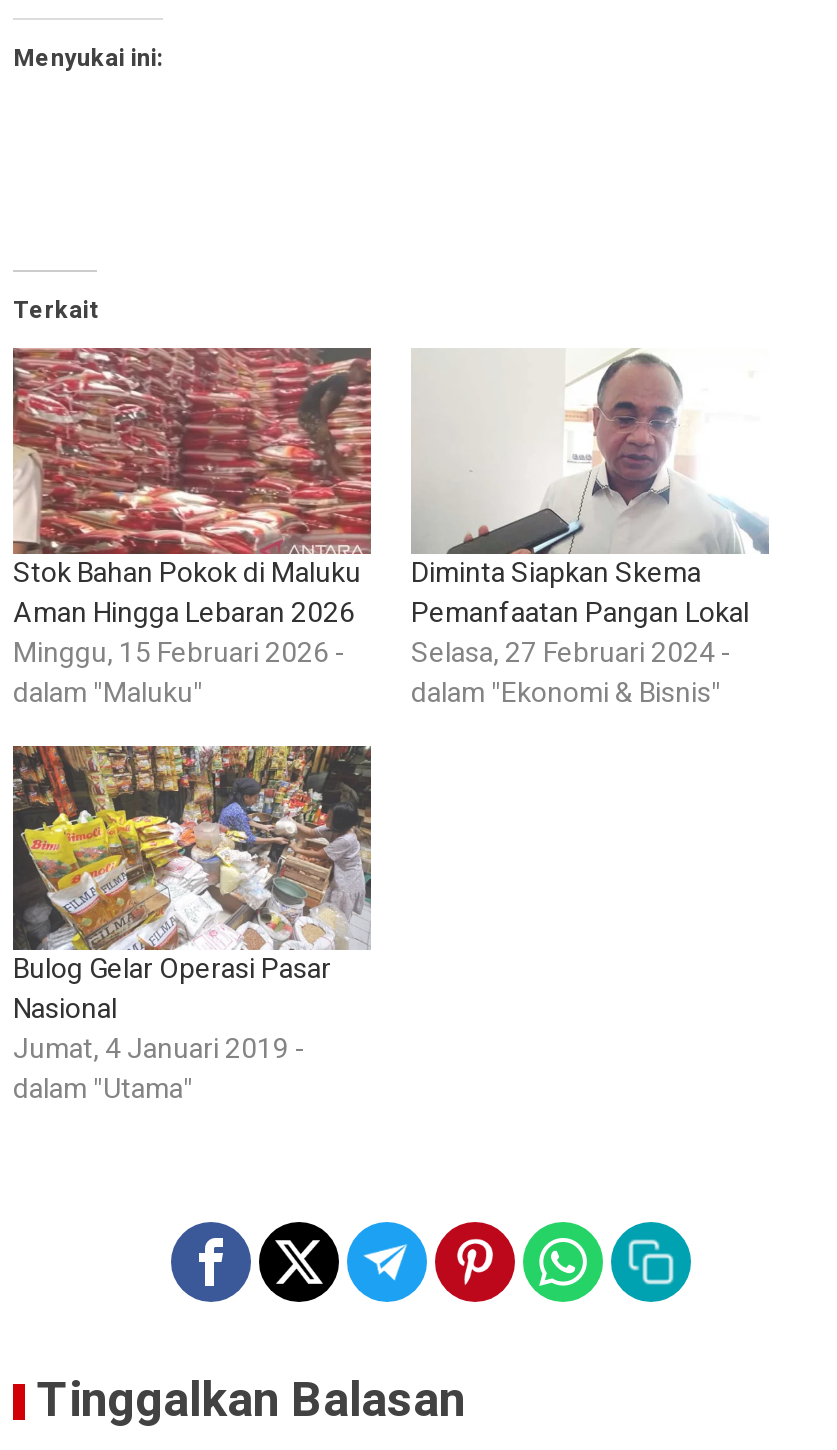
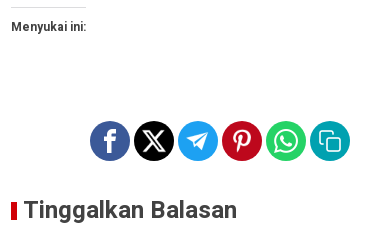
[13,292,97,328] Terkait -> none
[11,346,373,713] [image] | Stok Bahan Pokok di Maluku | Aman Hingga Lebaran 2026 | Minggu, 15 Februari 2026 - | dalam "Maluku" -> none
[411,348,771,713] [image] | Diminta Siapkan Skema | Pemanfaatan Pangan Lokal | Selasa, 27 Februari 2024 - | dalam "Ekonomi & Bisnis" -> none
[11,744,373,1110] [image] | Bulog Gelar Operasi Pasar | Nasional | Jumat, 4 Januari 2019 - | dalam "Utama" -> none

